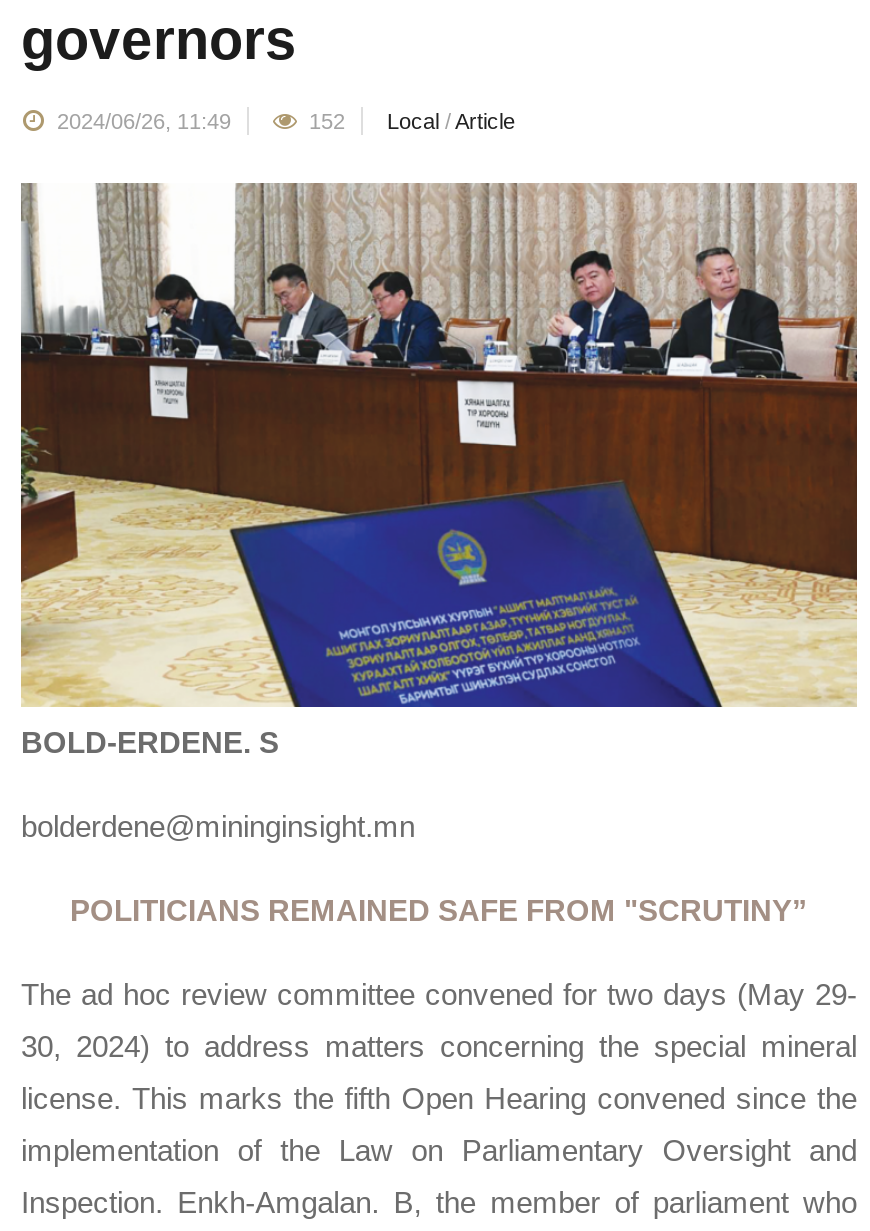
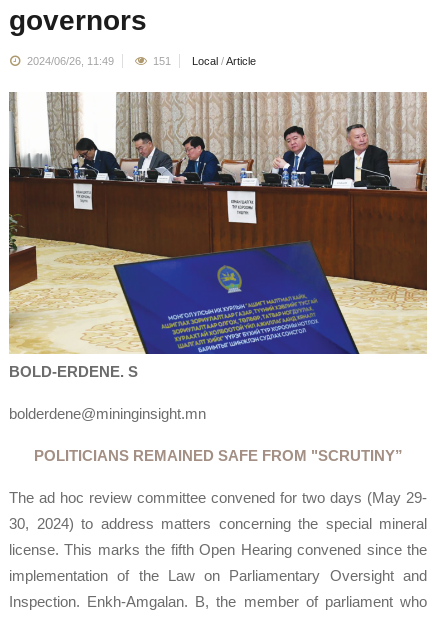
[303,108,515,132] 152 Local / Article -> [150,55,256,67] 151 Local / Article

